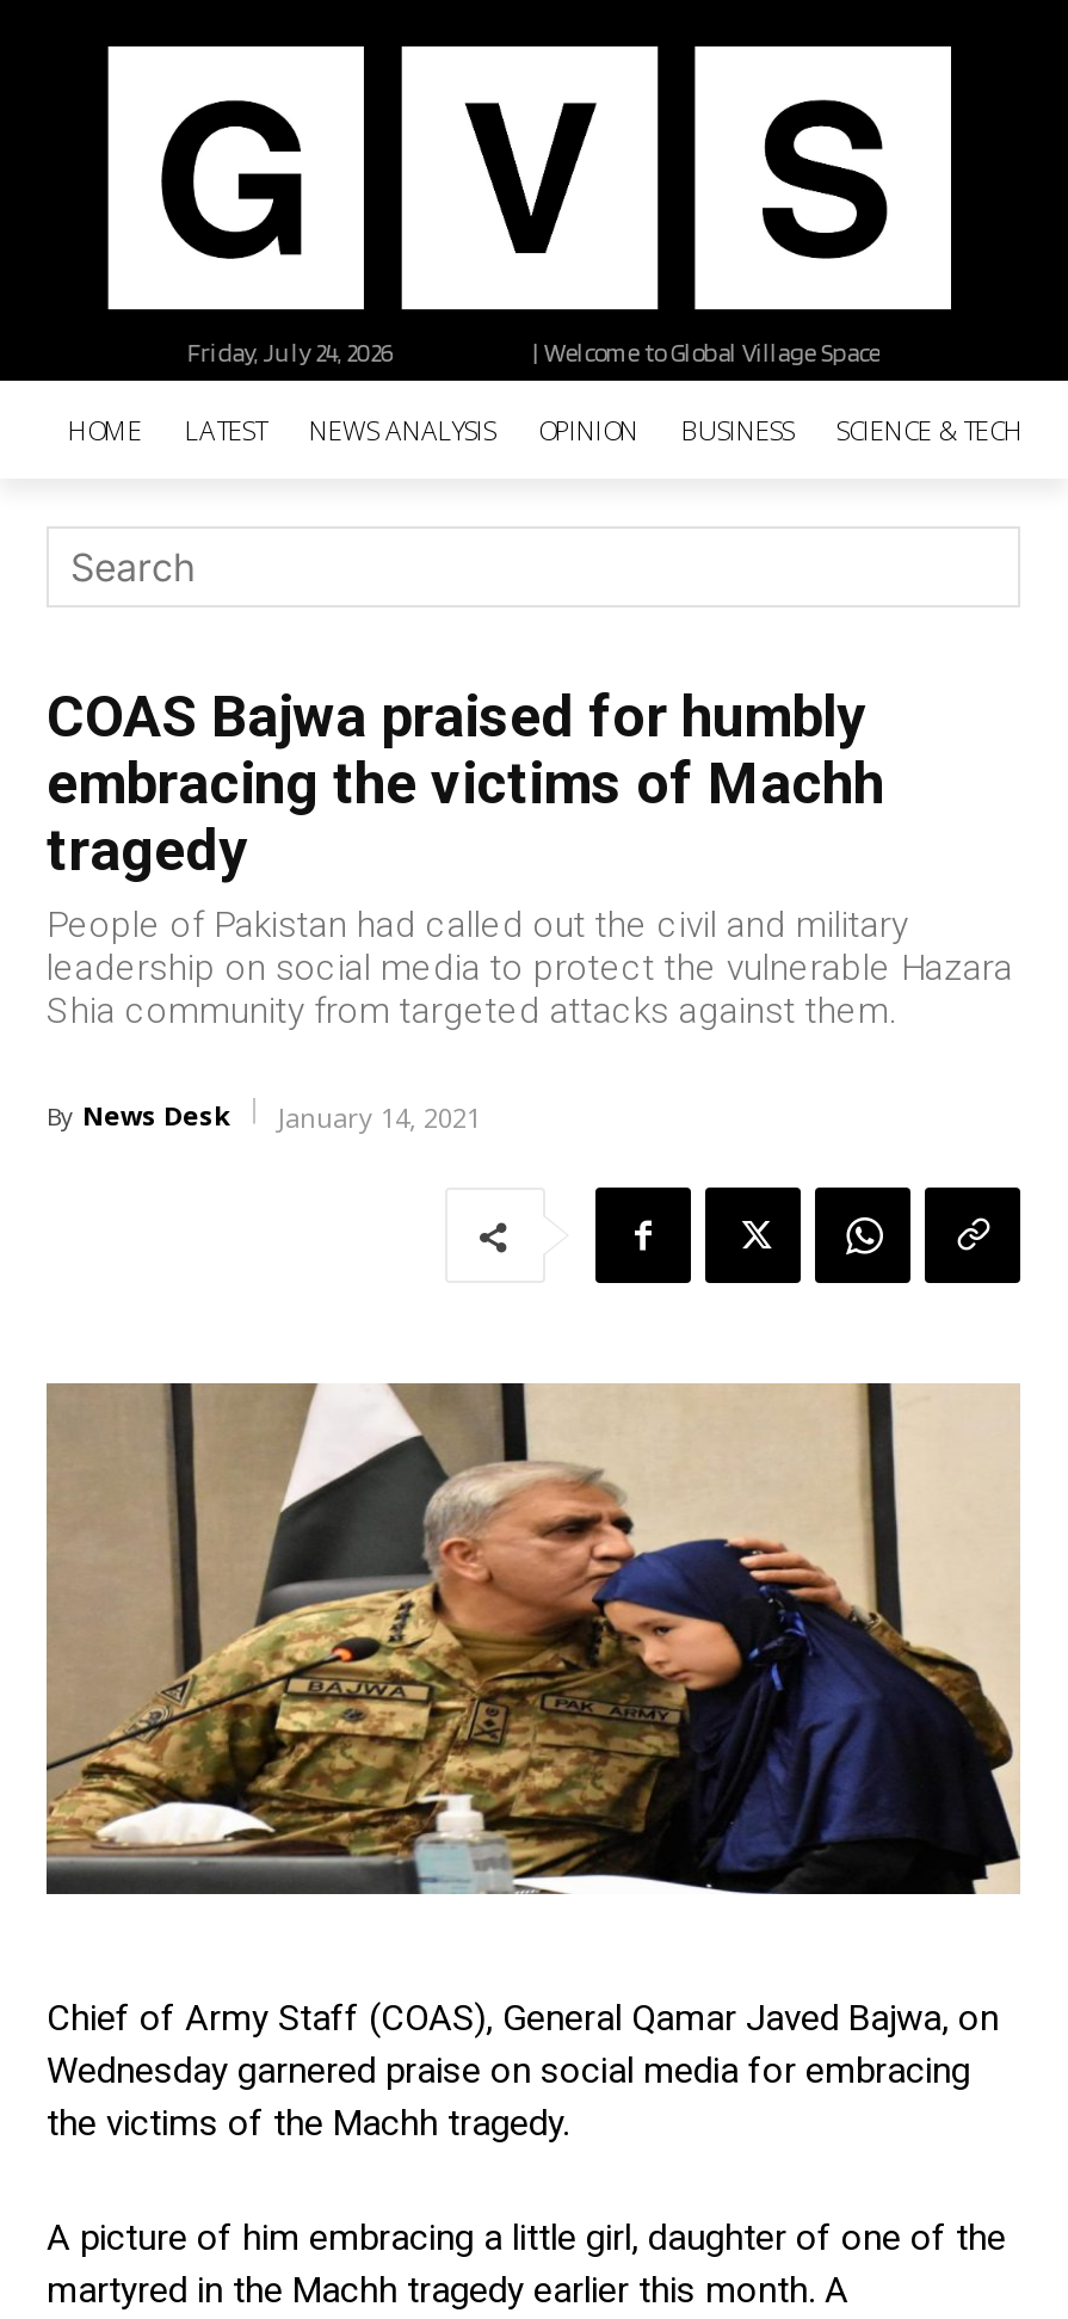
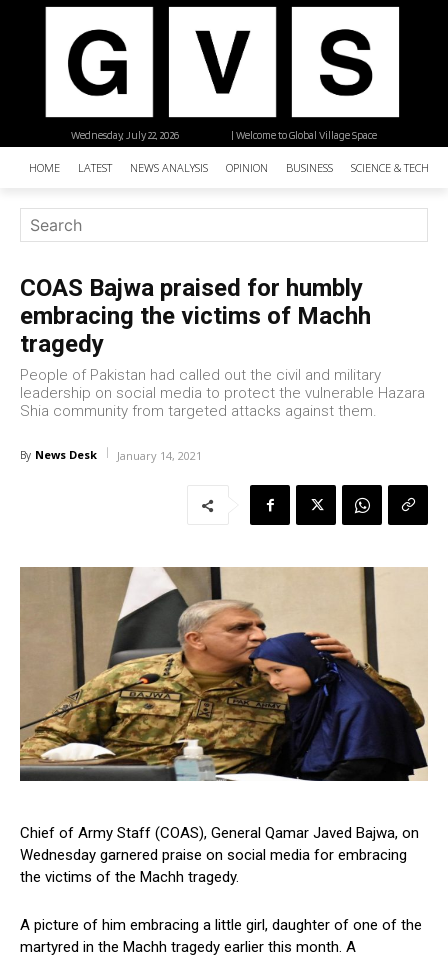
[187,336,392,369] Friday, July 24, 2026 -> [71,128,179,142] Wednesday, July 22, 2026

